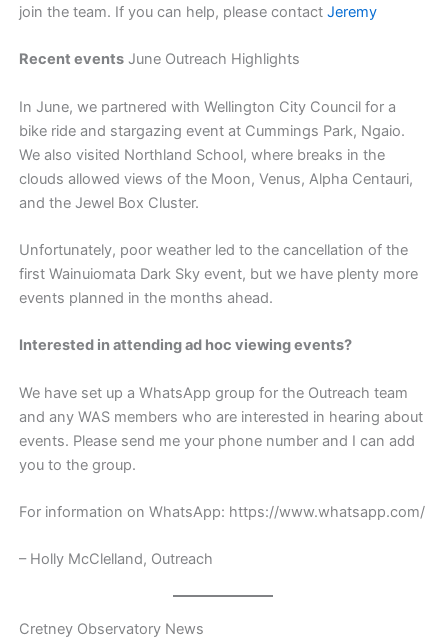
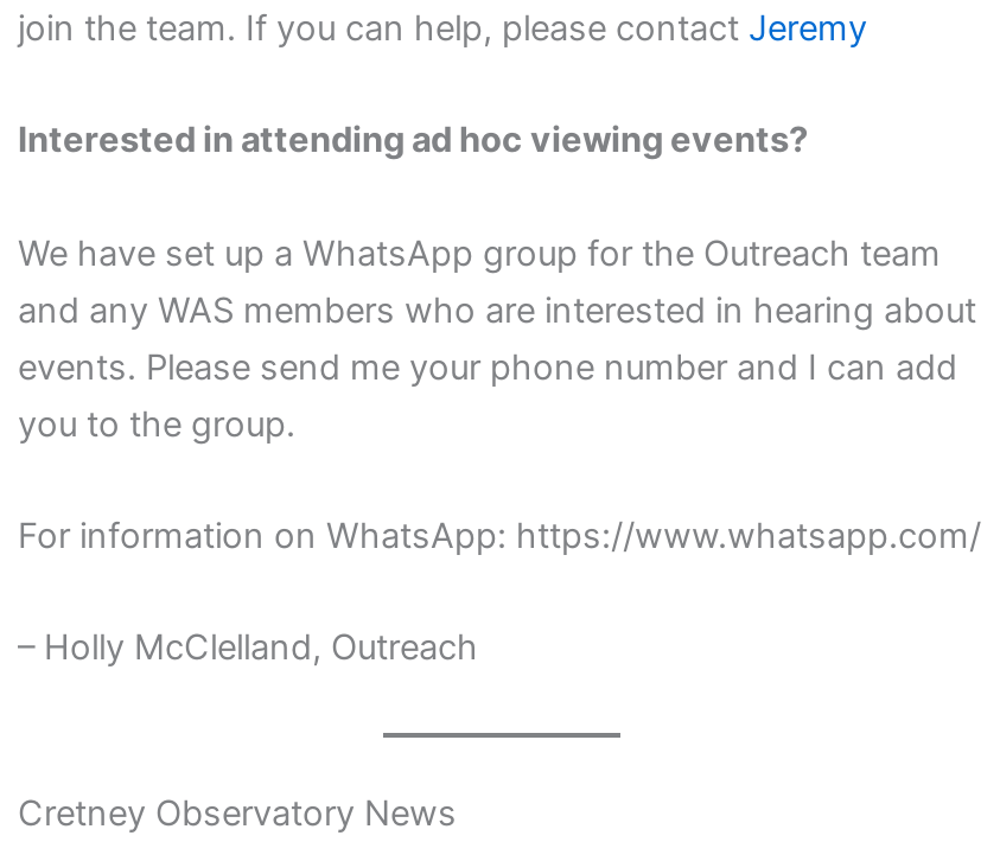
[19,50,418,307] Recent events June Outreach Highlights | In June, we partnered with Wellington City Council for a | bike ride and stargazing event at Cummings Park, Ngaio. | We also visited Northland School, where breaks in the | clouds allowed views of the Moon, Venus, Alpha Centauri, | and the Jewel Box Cluster. | Unfortunately, poor weather led to the cancellation of the | first Wainuiomata Dark Sky event, but we have plenty more | events planned in the months ahead. -> none

